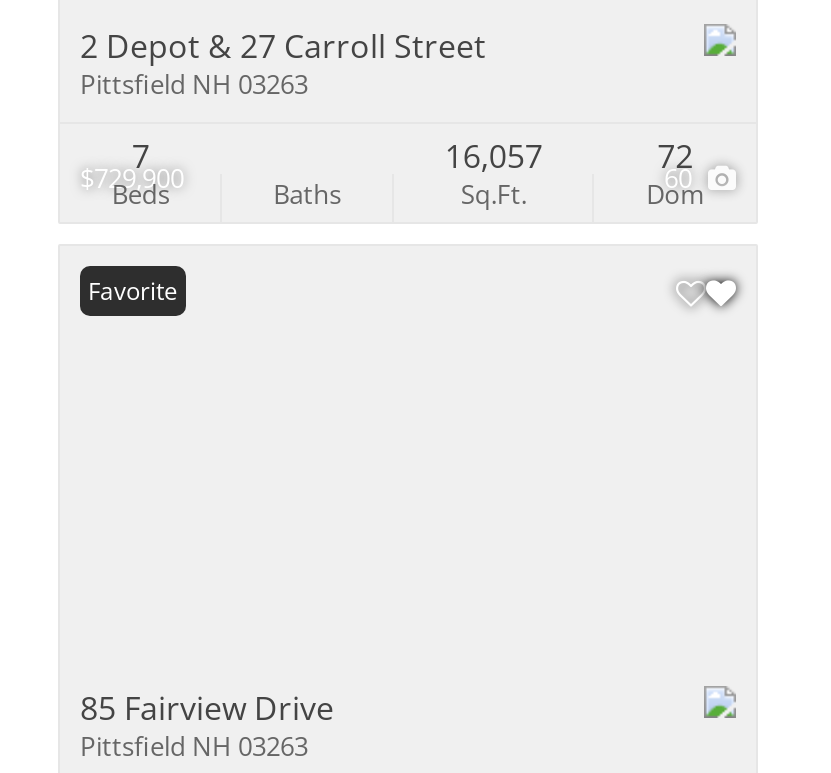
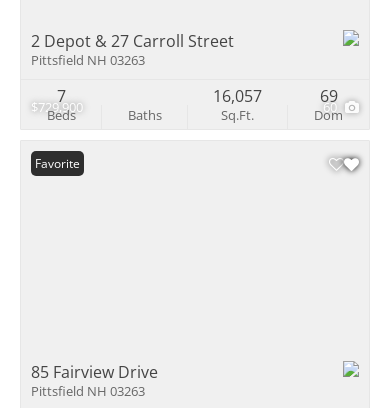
[657,134,693,178] 72 -> [320,85,338,107] 69

